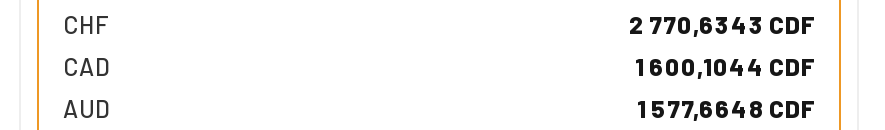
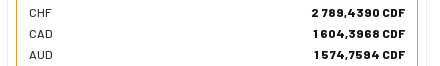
[629,9,815,37] 2 770,6343 CDF -> [311,5,405,19] 2 789,4390 CDF
[635,51,815,79] 1 600,1044 CDF -> [313,26,405,40] 1 604,3968 CDF
[637,93,815,121] 1 577,6648 CDF -> [314,47,405,61] 1 574,7594 CDF

